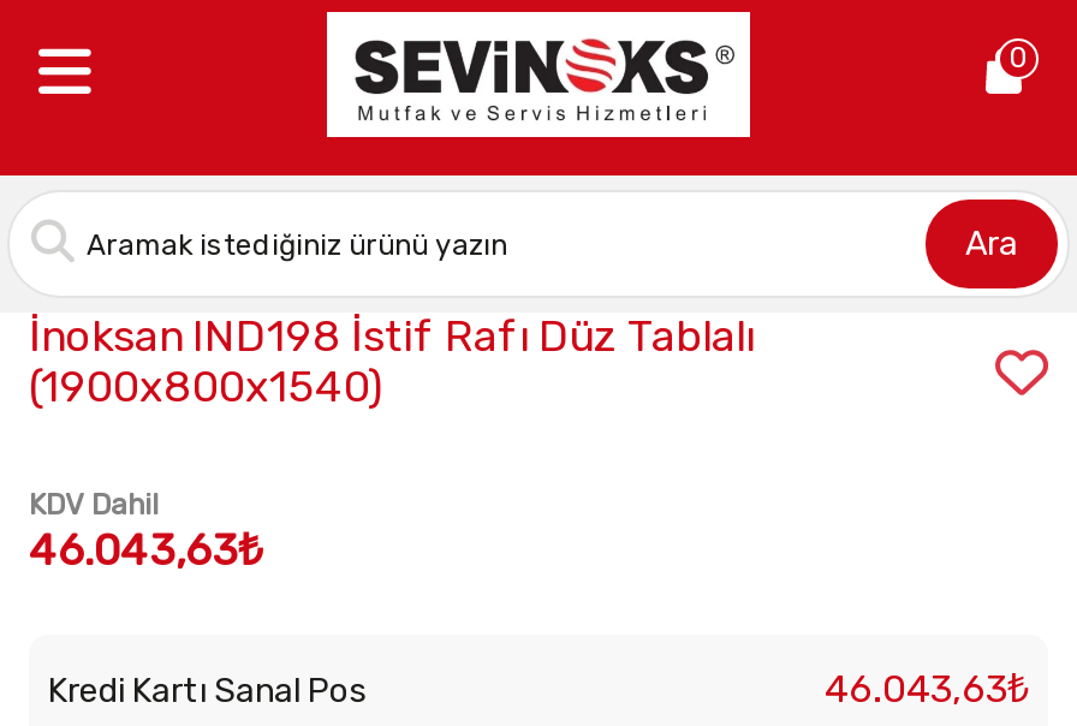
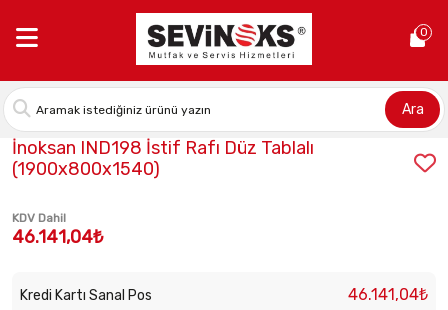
[29,524,262,577] 46.043,63₺ -> [12,226,103,248] 46.141,04₺
[825,666,1029,712] 46.043,63₺ -> [348,285,428,304] 46.141,04₺

